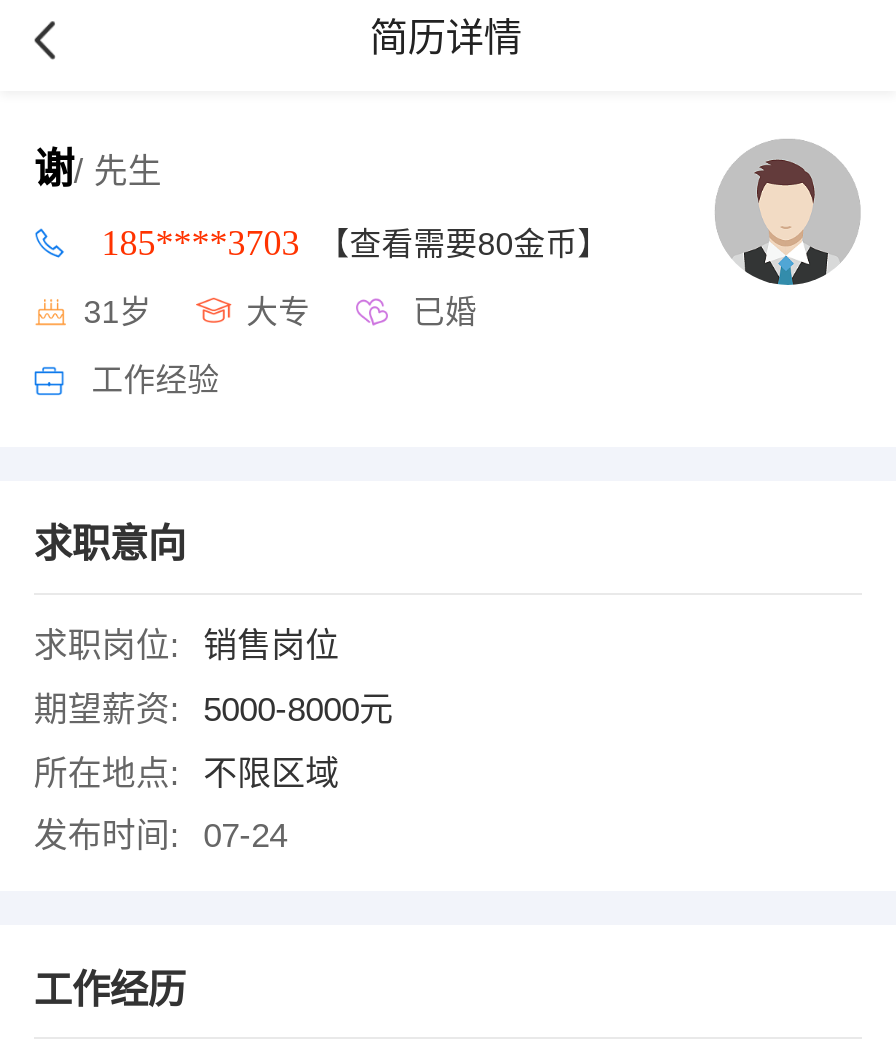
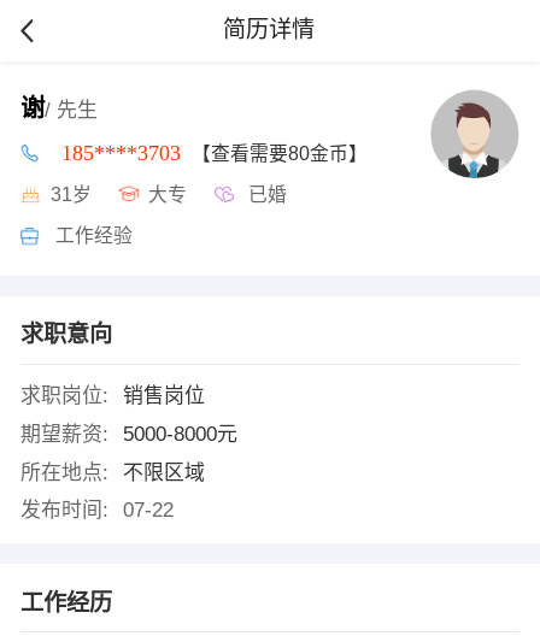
[34,818,287,856] 发布时间: 07-24 -> [20,499,173,522] 发布时间: 07-22

